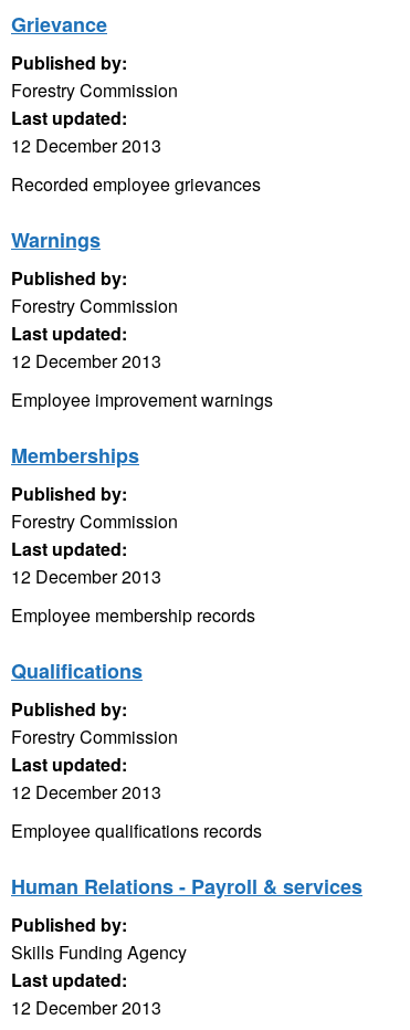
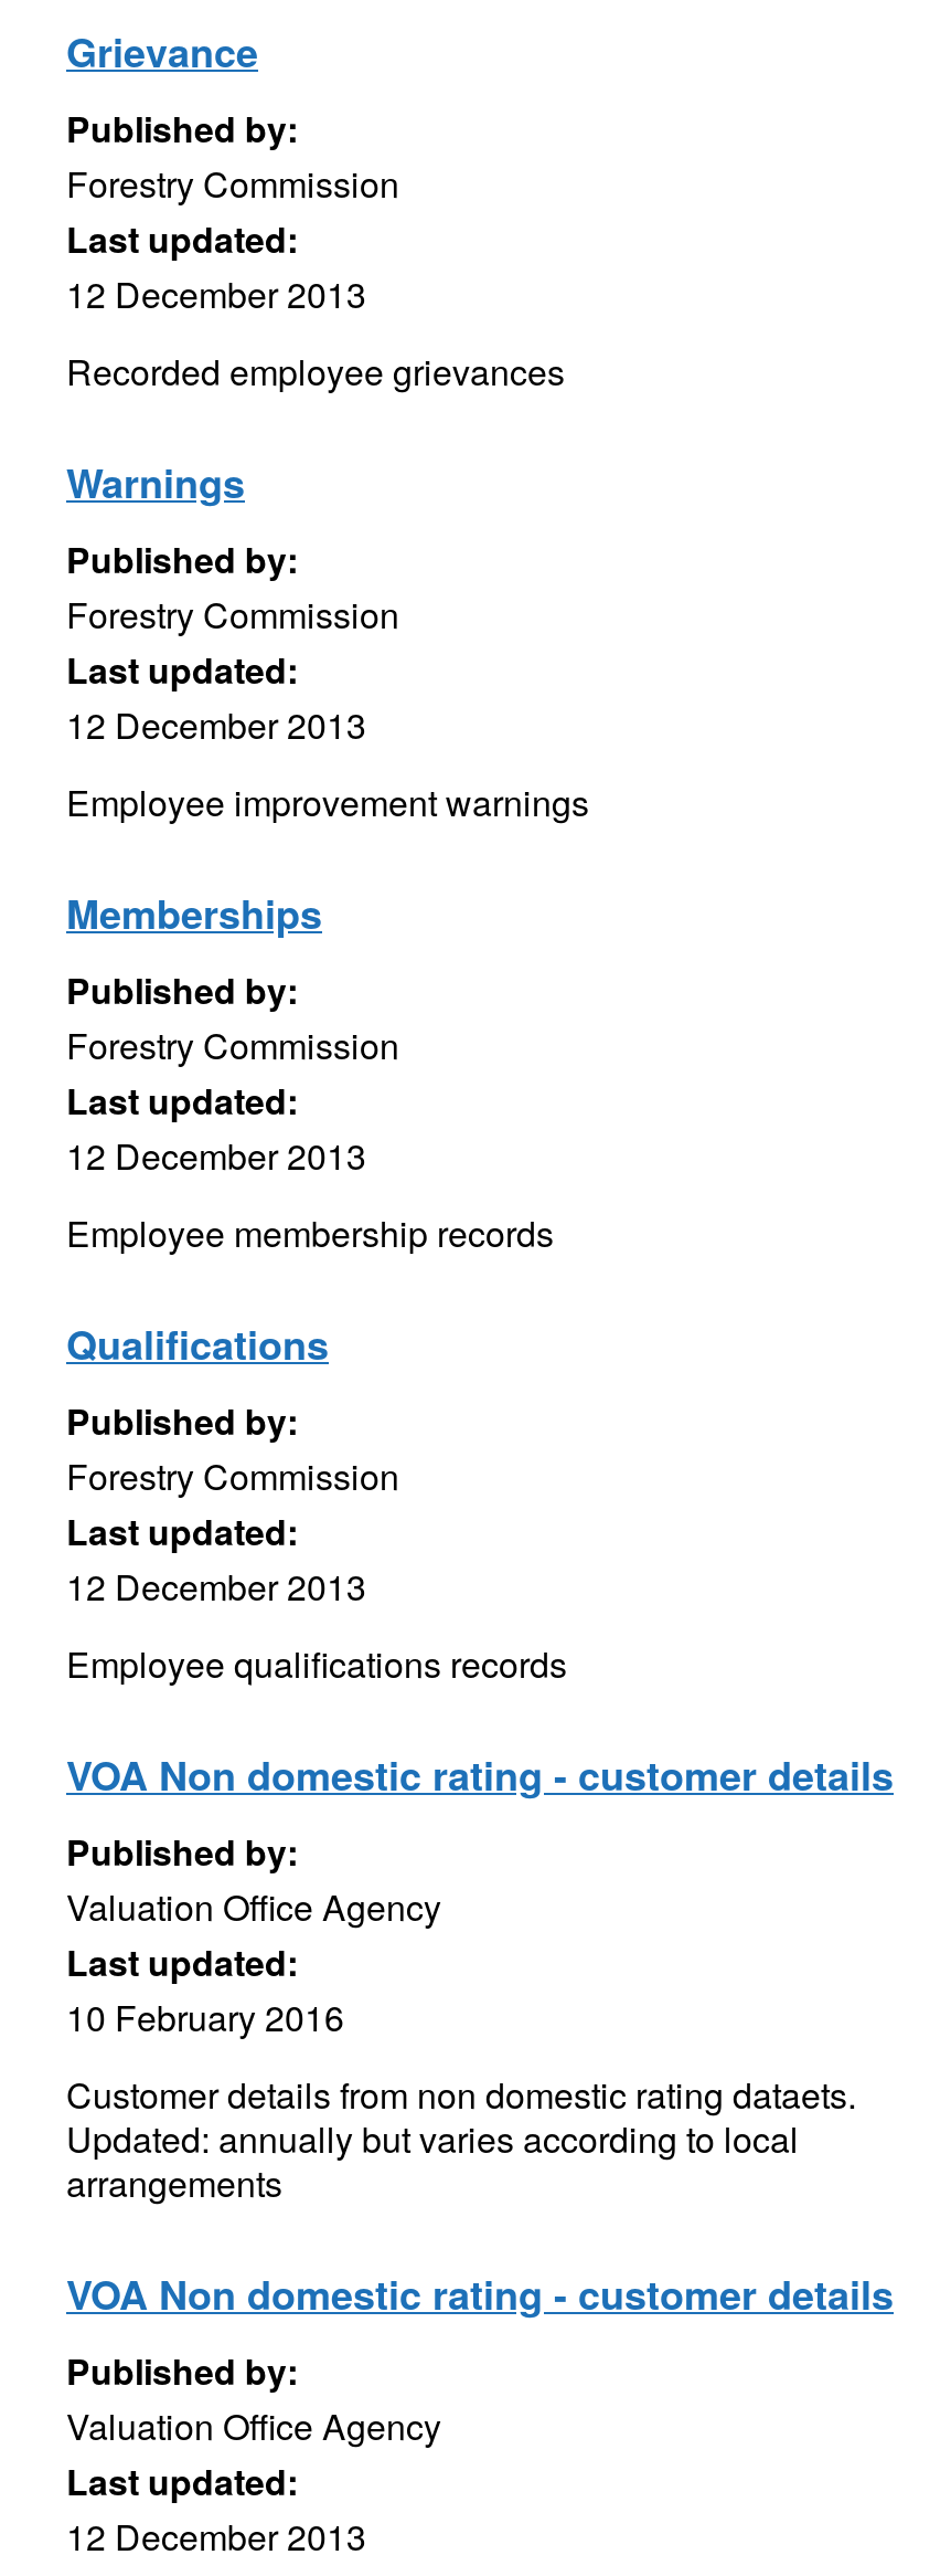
[11,872,362,901] Human Relations - Payroll & services -> [66,1746,894,1804] VOA Non domestic rating - customer details
[11,939,187,965] Skills Funding Agency -> [66,1881,894,2451] Valuation Office Agency | Last updated: | 10 February 2016 | Customer details from non domestic rating dataets. | Updated: annually but varies according to local | arrangements | VOA Non domestic rating - customer details | Published by: | Valuation Office Agency

